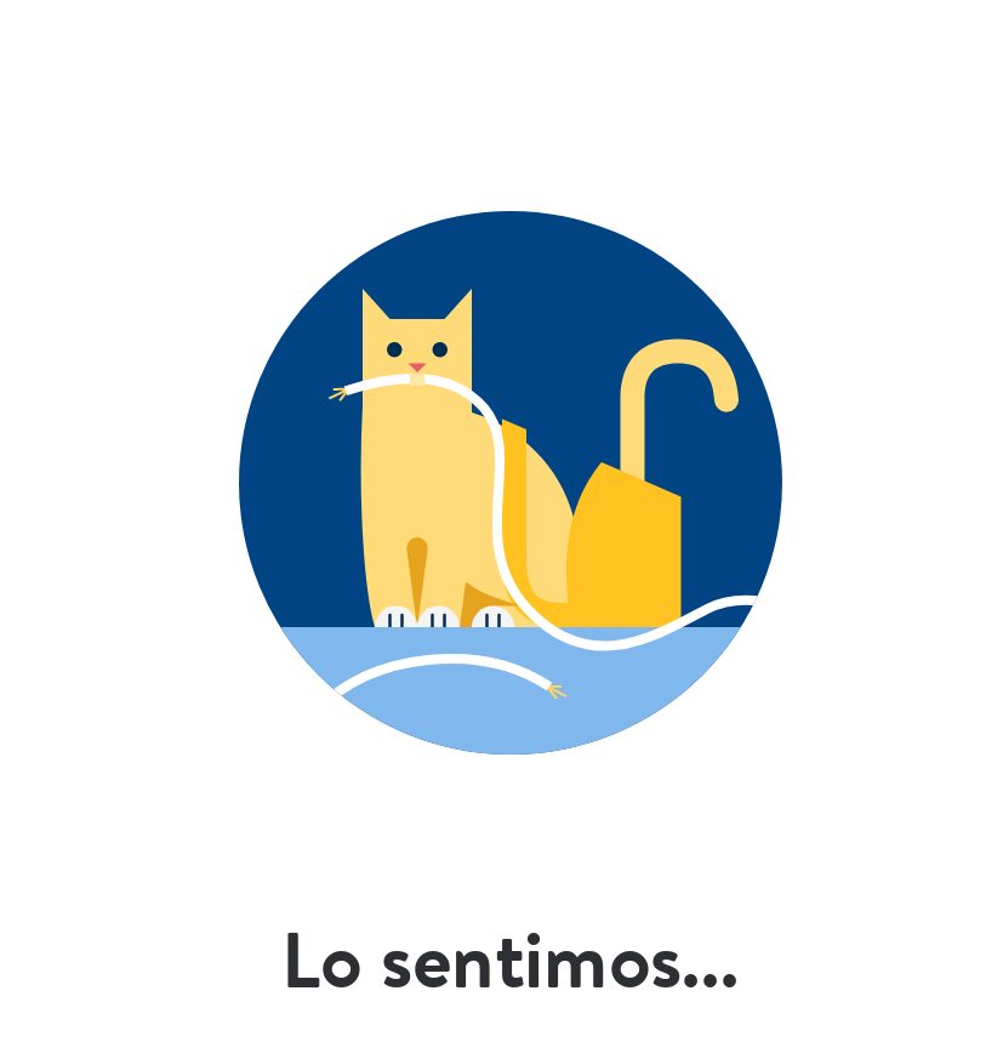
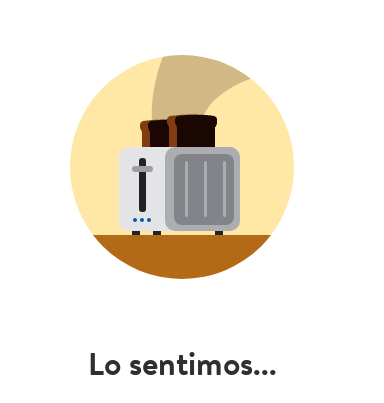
[236,209,785,757] [image] -> [70,54,294,280] [image]

